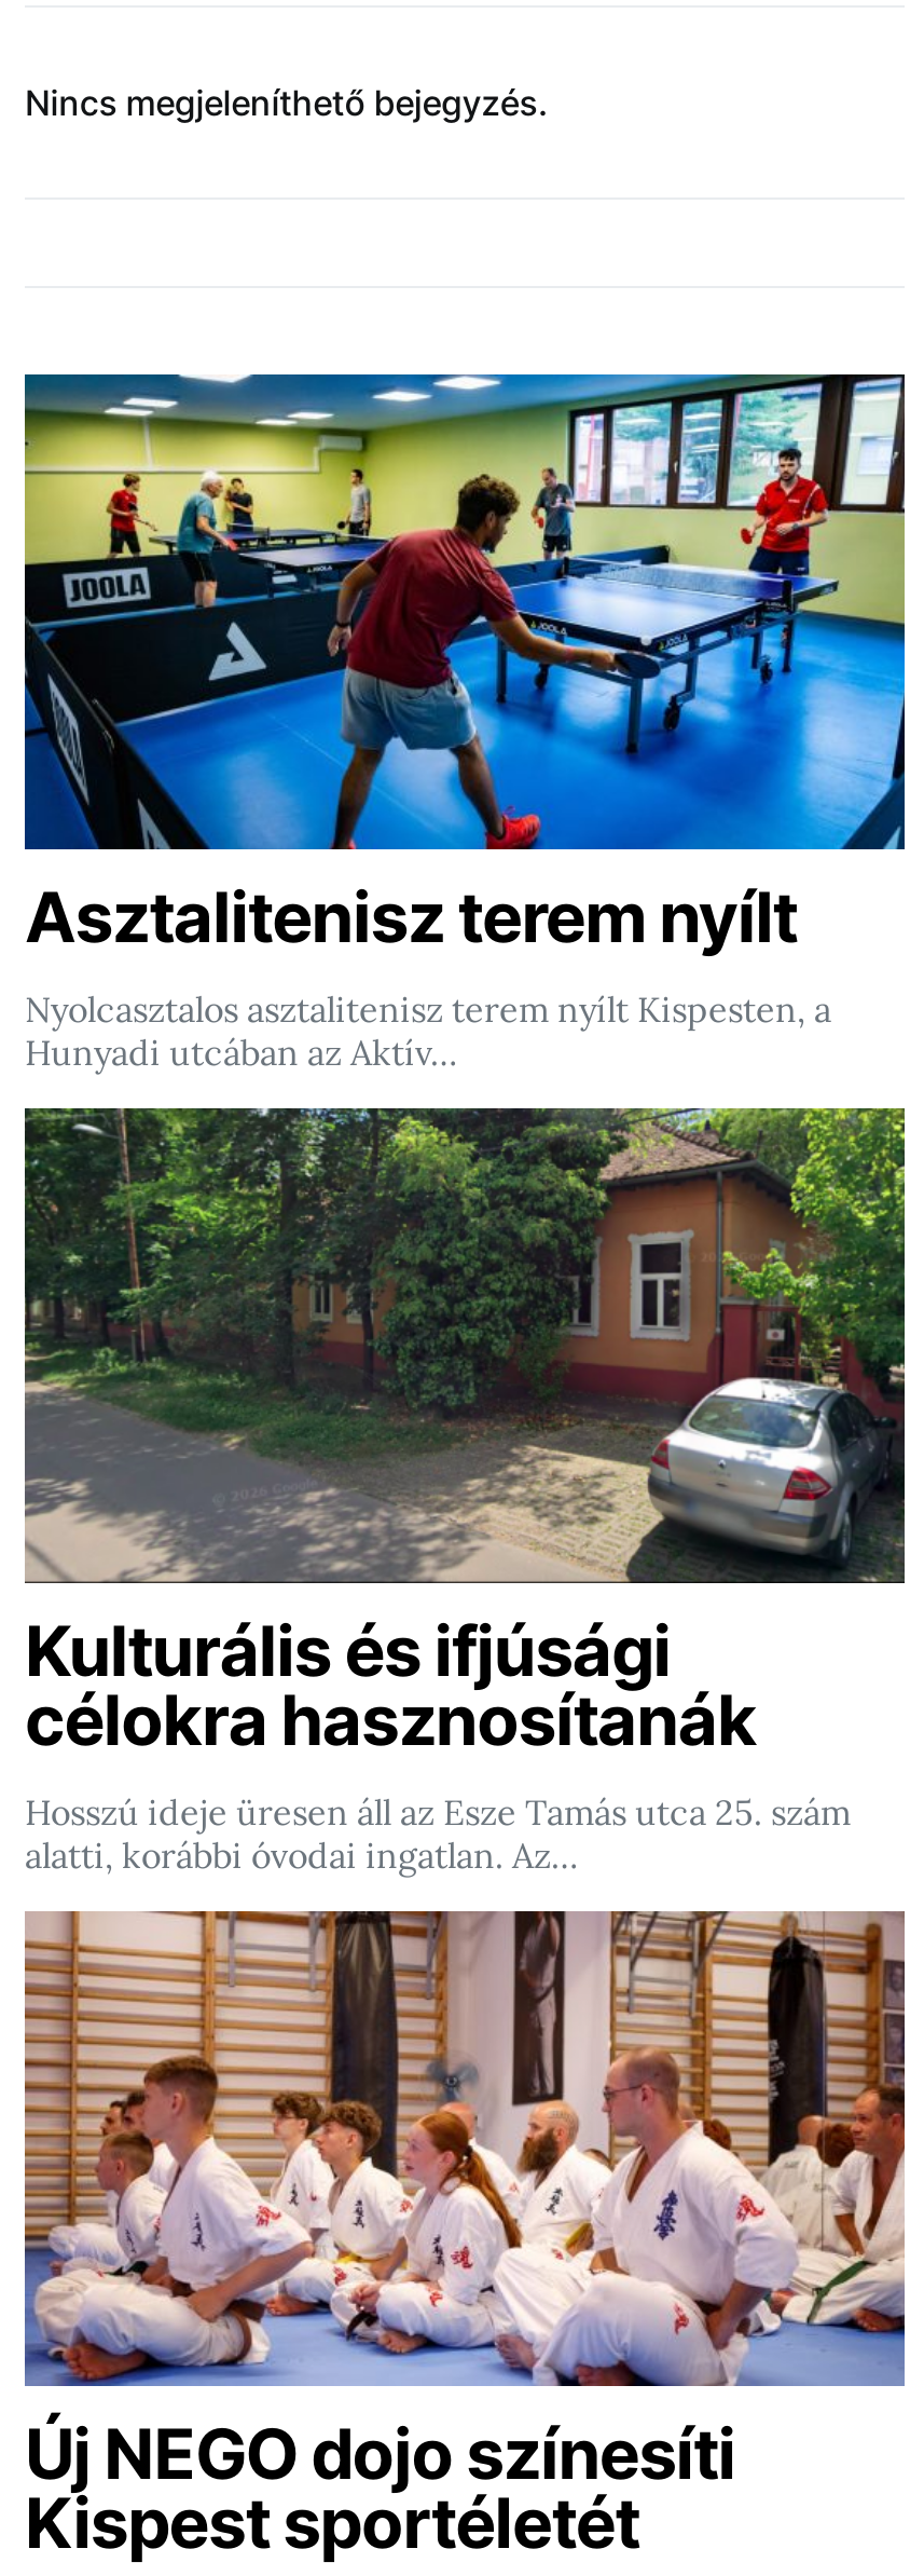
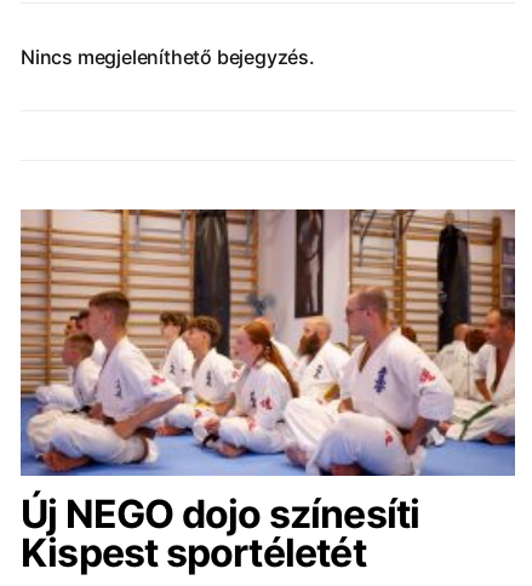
[23,371,907,1075] [image] | Asztalitenisz terem nyílt | Nyolcasztalos asztalitenisz terem nyílt Kispesten, a | Hunyadi utcában az Aktív… -> none
[23,1105,907,1878] [image] | Kulturális és ifjúsági | célokra hasznosítanák | Hosszú ideje üresen áll az Esze Tamás utca 25. szám | alatti, korábbi óvodai ingatlan. Az… -> none

